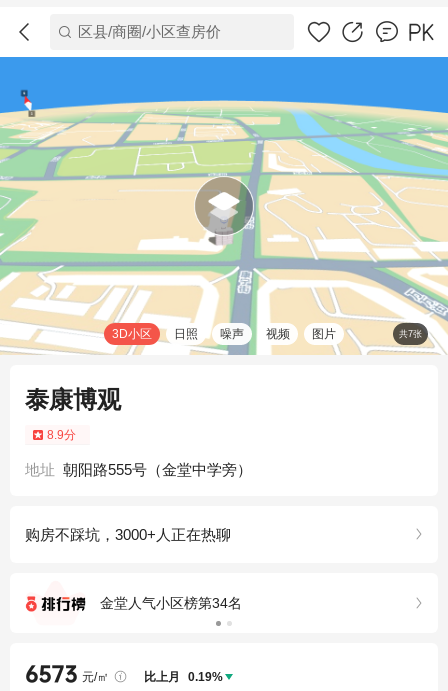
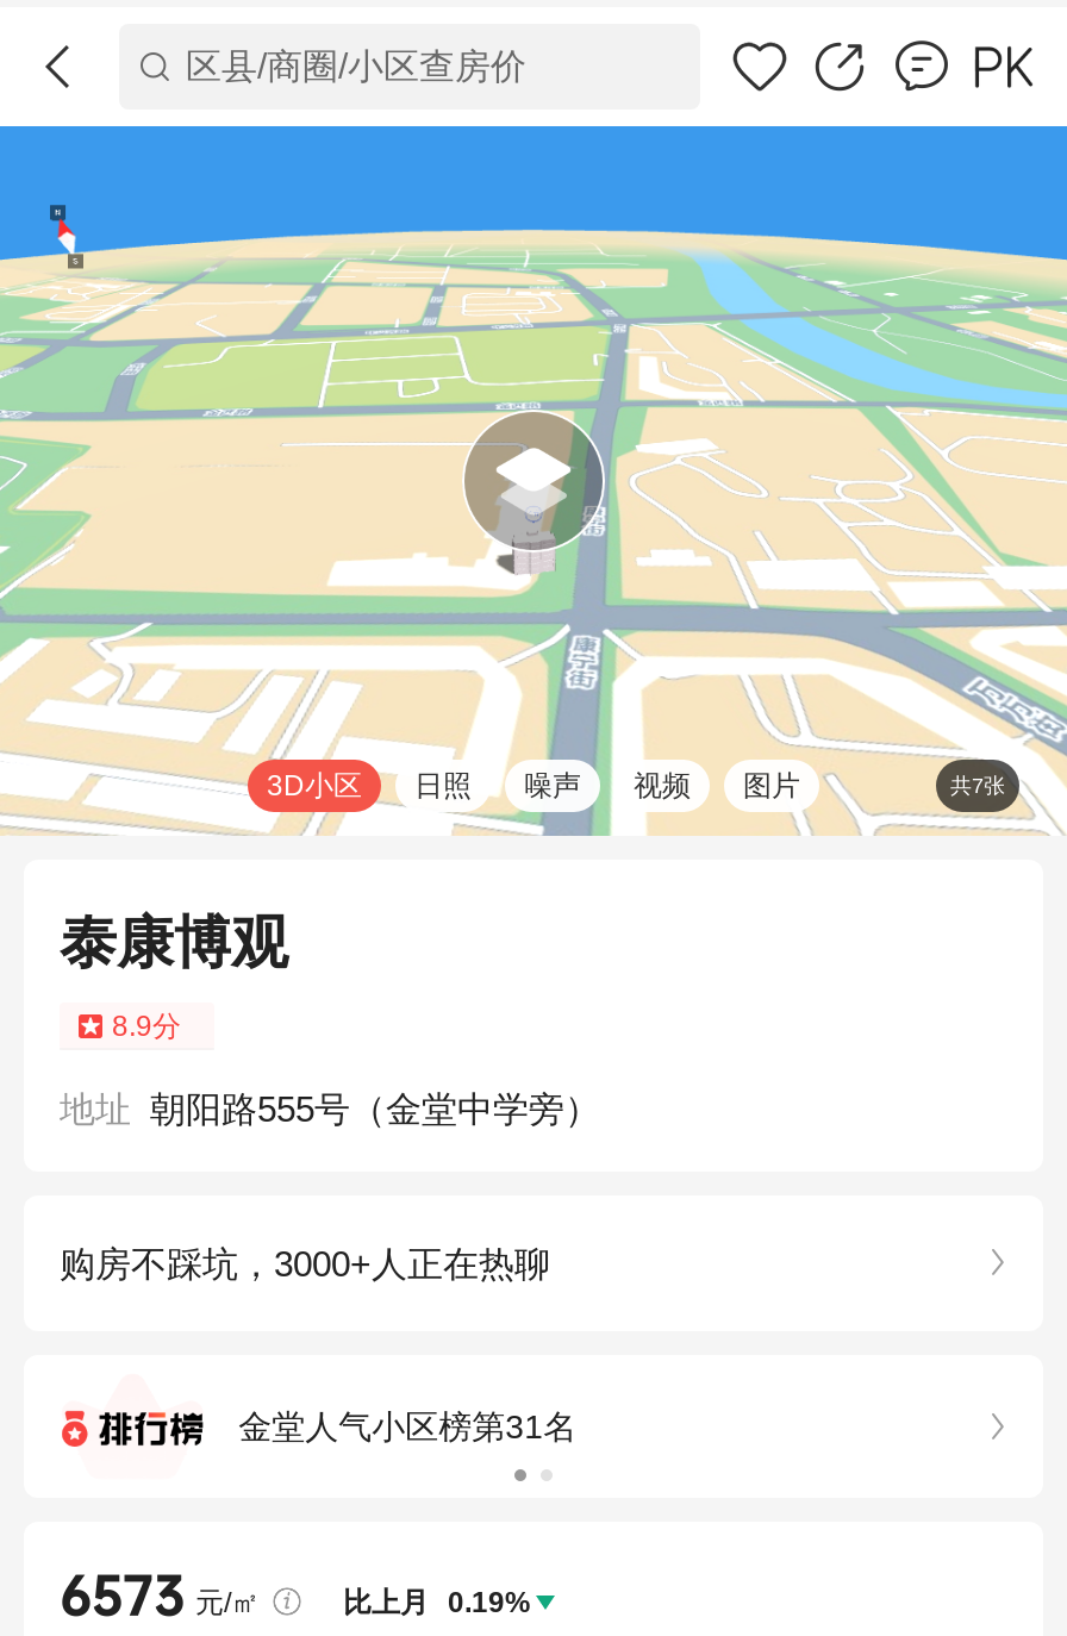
[100,595,242,611] 金堂人气小区榜第34名 -> [238,1407,577,1445] 金堂人气小区榜第31名

